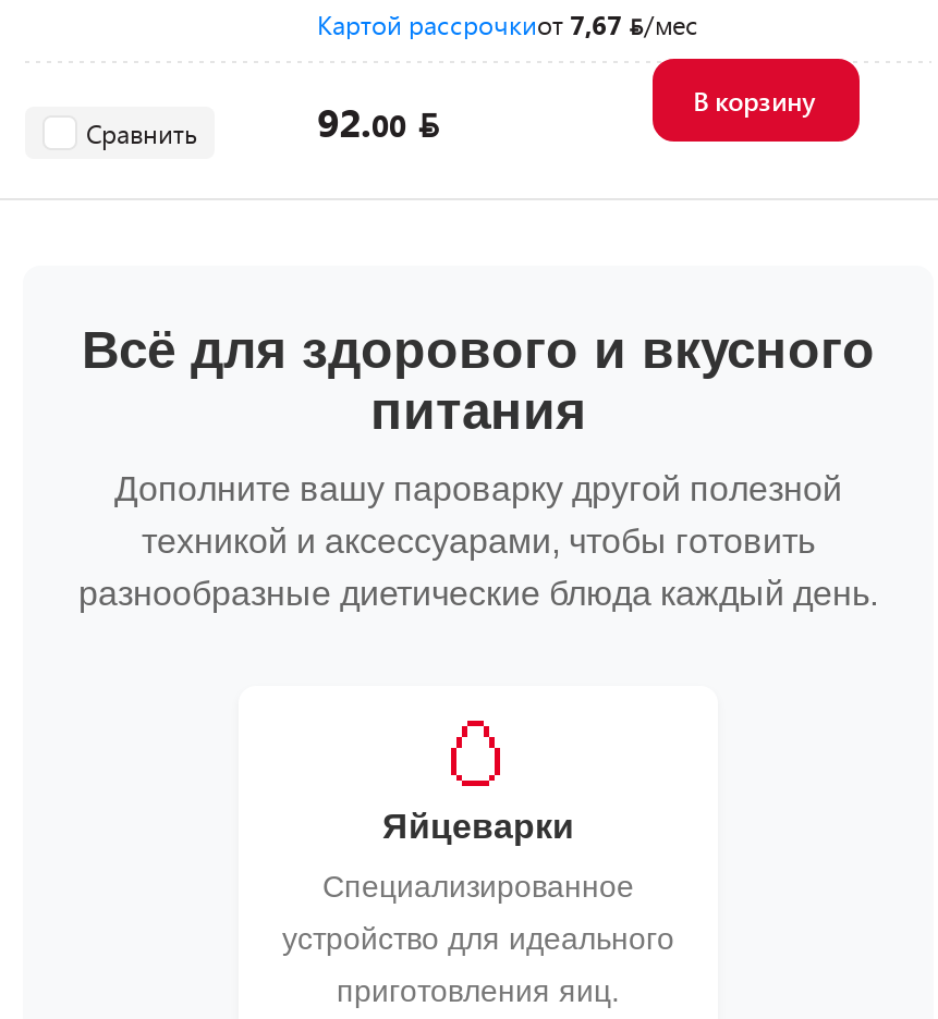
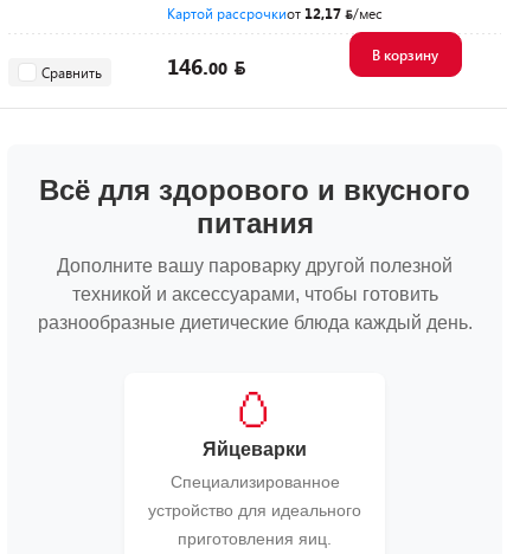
[317,7,622,41] Картой рассрочкиот 7,67 -> [167,4,341,22] Картой рассрочкиот 12,17
[317,95,406,147] 92.00 -> [167,51,227,80] 146.00

